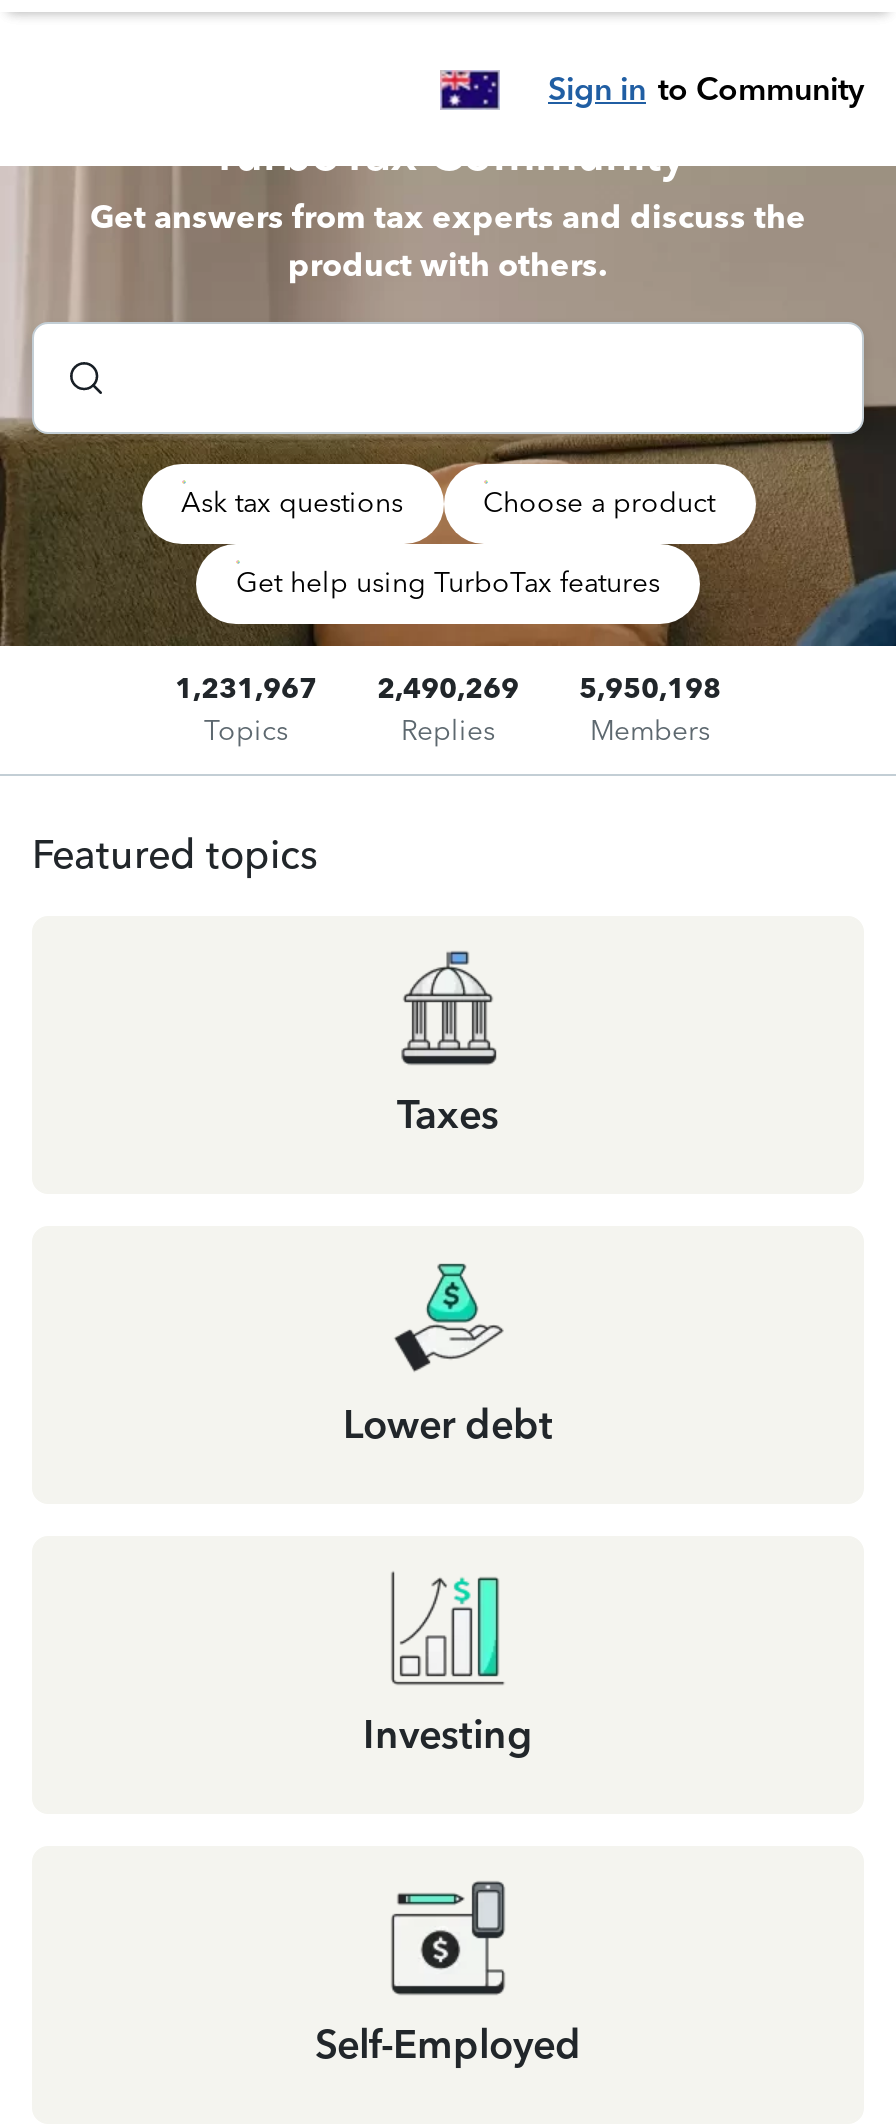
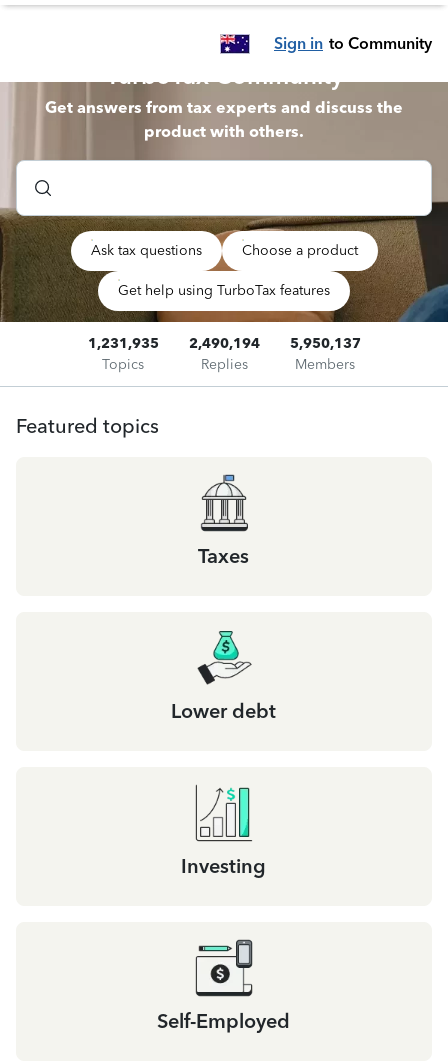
[175,672,317,706] 1,231,967 -> [87,335,158,352] 1,231,935
[377,672,519,706] 2,490,269 -> [188,335,259,352] 2,490,194
[579,672,721,706] 5,950,198 -> [289,335,360,352] 5,950,137

